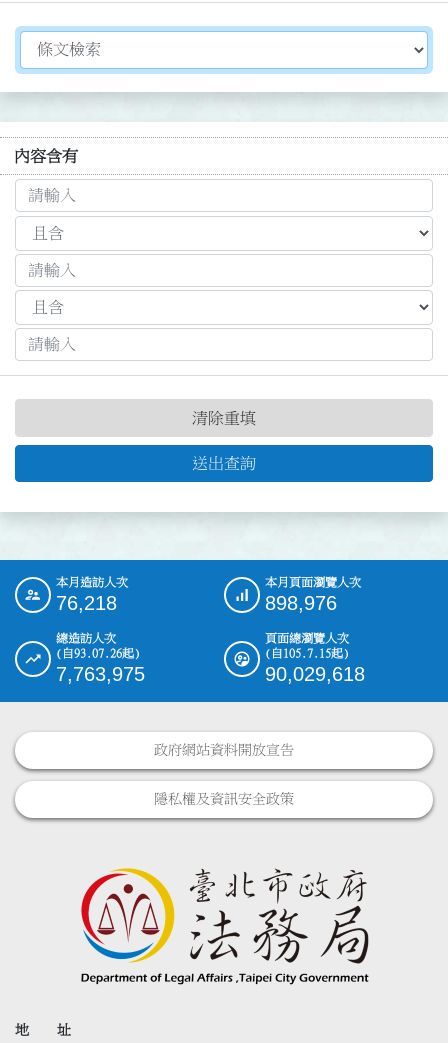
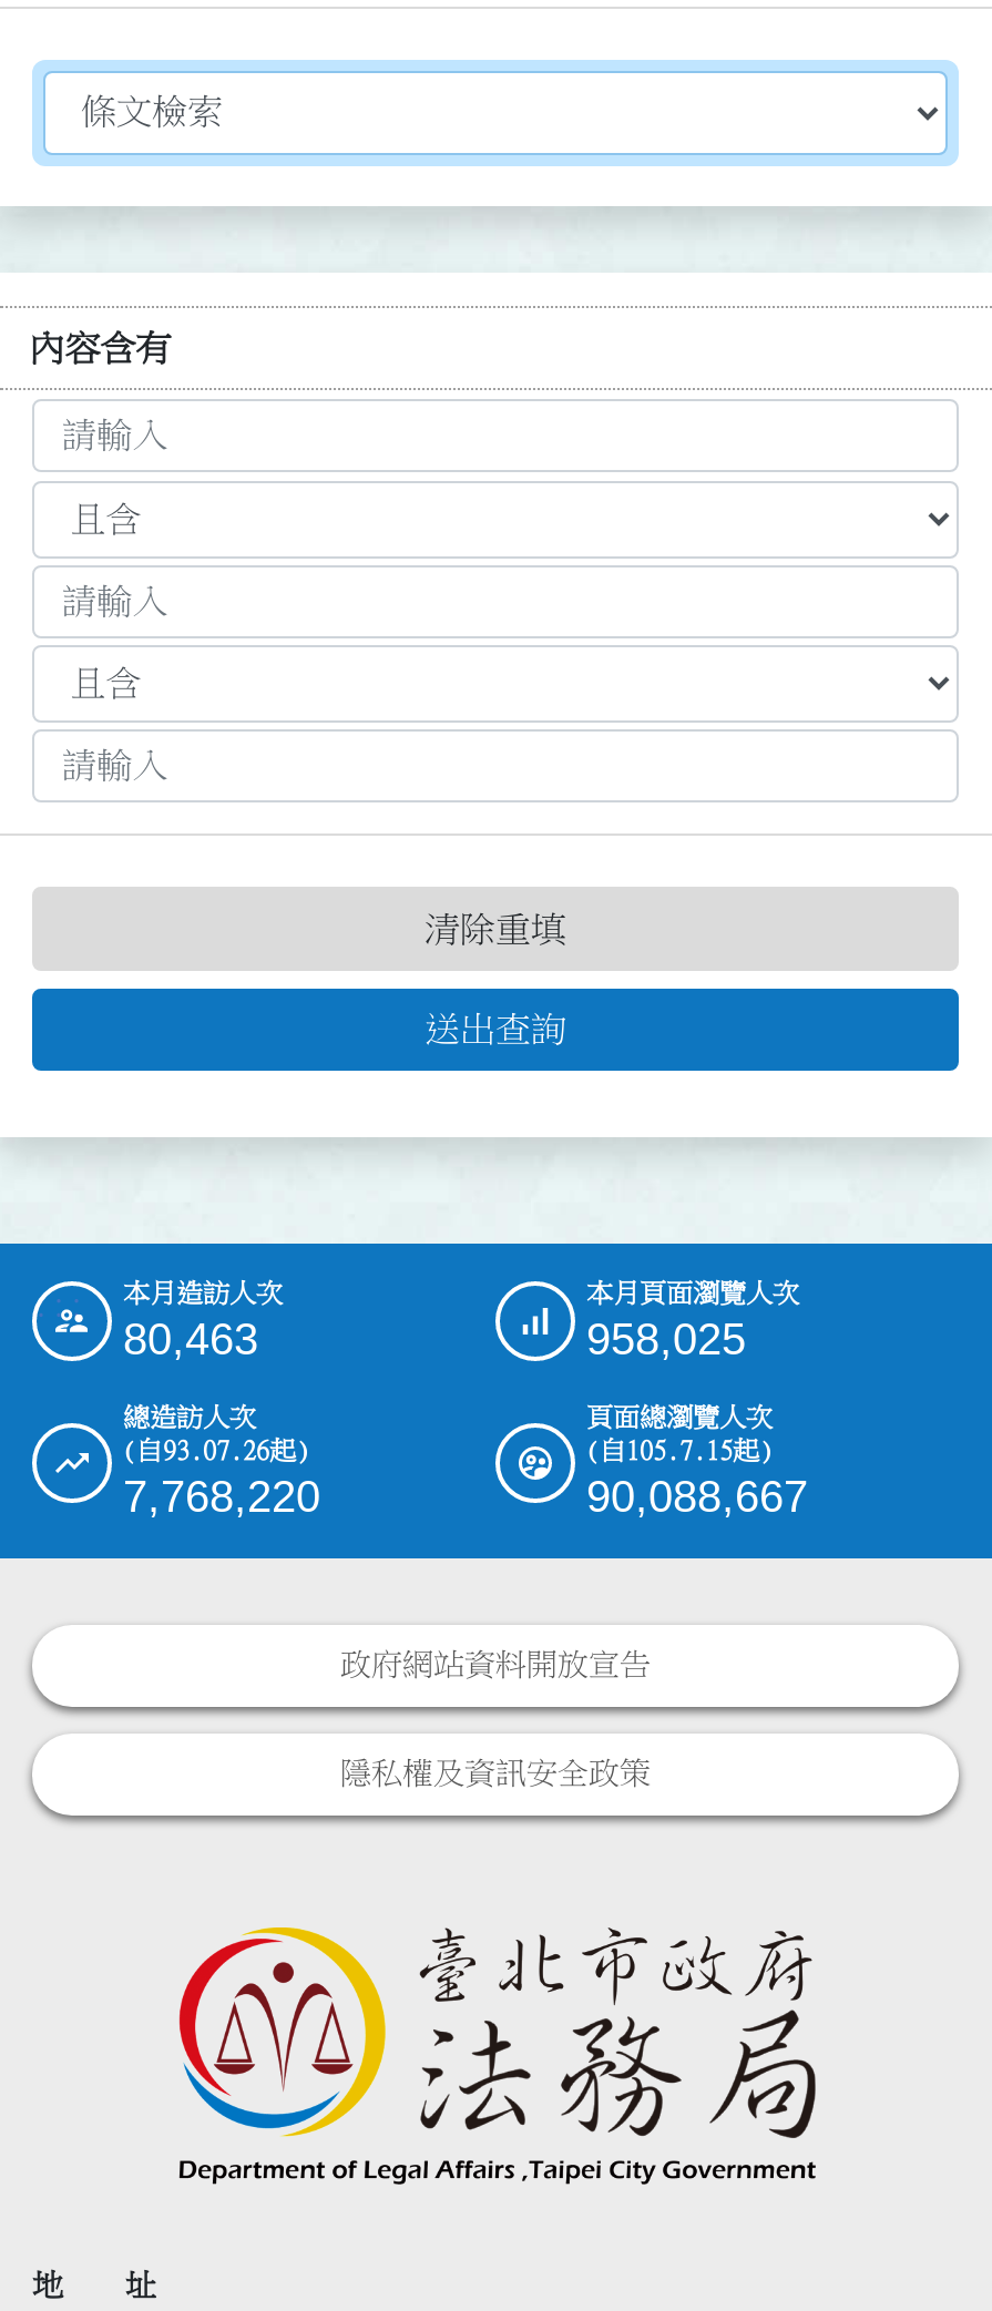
[56,592,117,614] 76,218 -> [123,1314,258,1363] 80,463
[265,592,337,614] 898,976 -> [586,1314,746,1363] 958,025
[56,663,145,685] 7,763,975 -> [123,1472,320,1520] 7,768,220
[265,663,365,685] 90,029,618 -> [586,1472,808,1520] 90,088,667

